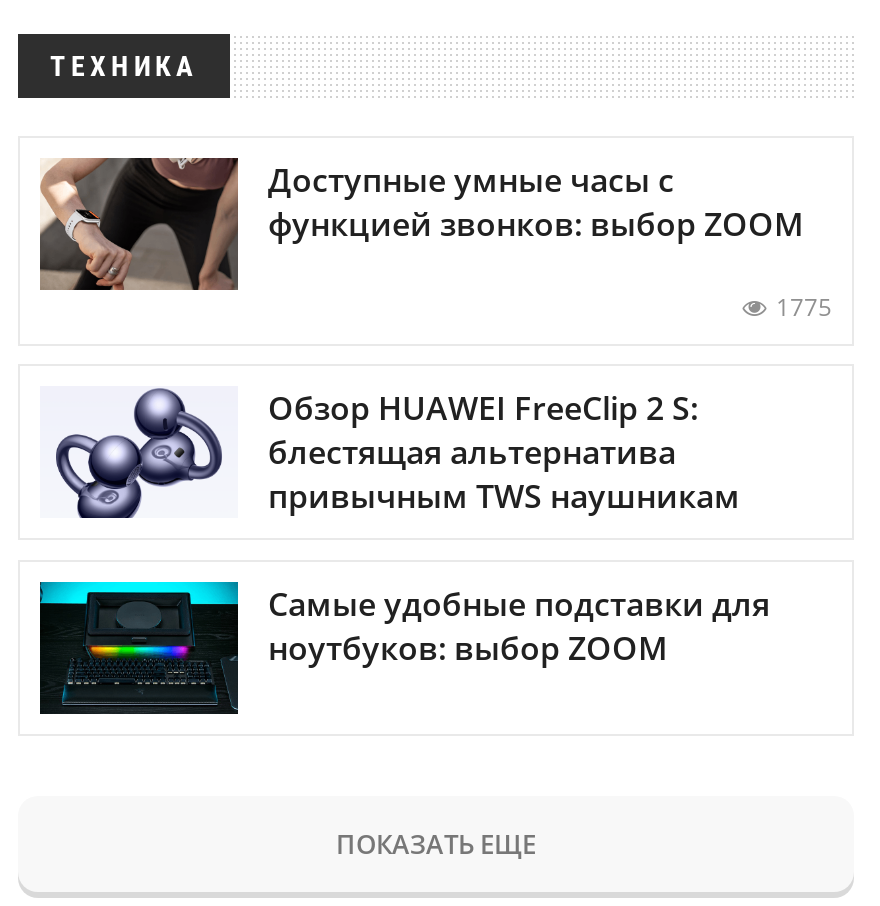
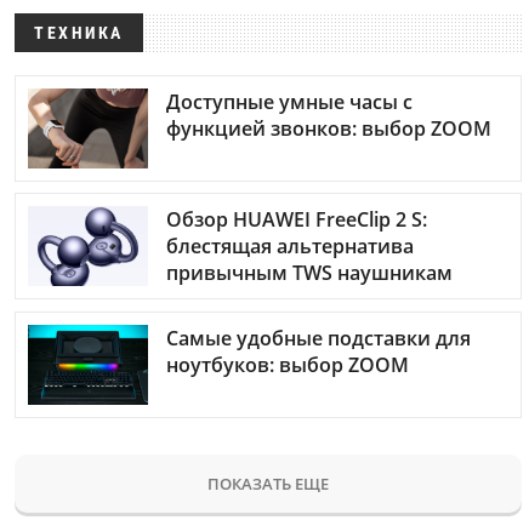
[776,290,832,324] 1775 -> none

